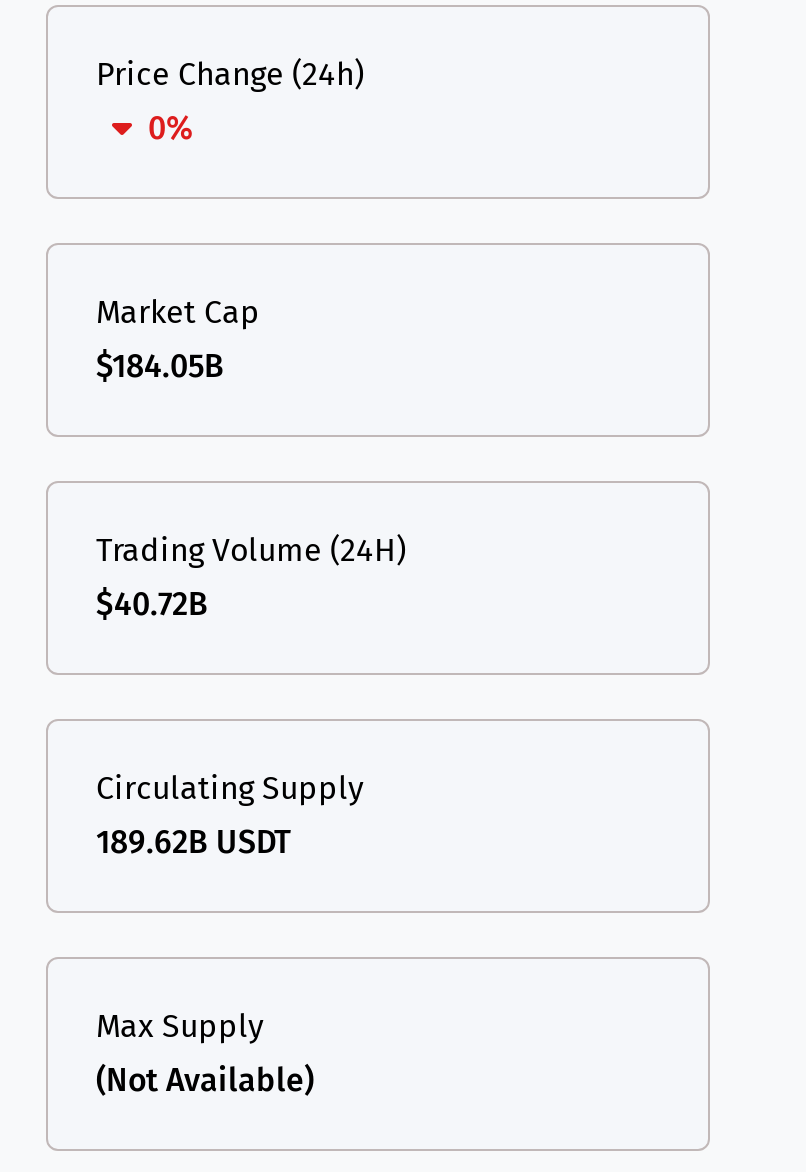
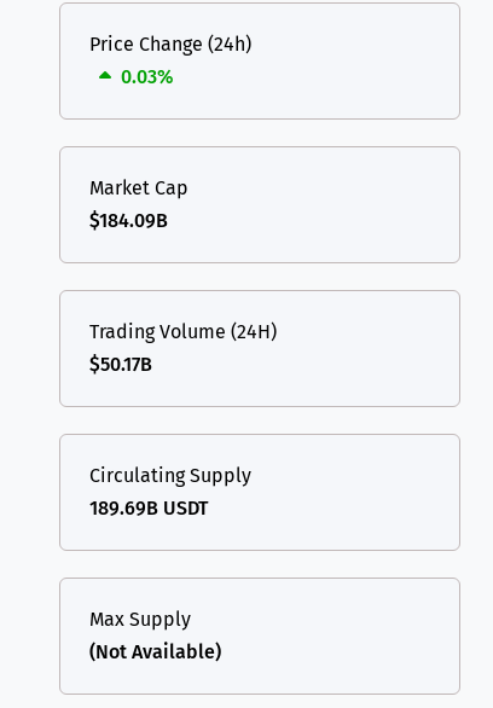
[148,109,194,147] 0% -> [121,65,174,88] 0.03%
[96,347,224,385] $184.05B -> [89,209,168,232] $184.09B
[96,585,208,623] $40.72B -> [89,353,152,376] $50.17B
[96,823,290,861] 189.62B USDT -> [89,497,208,520] 189.69B USDT

